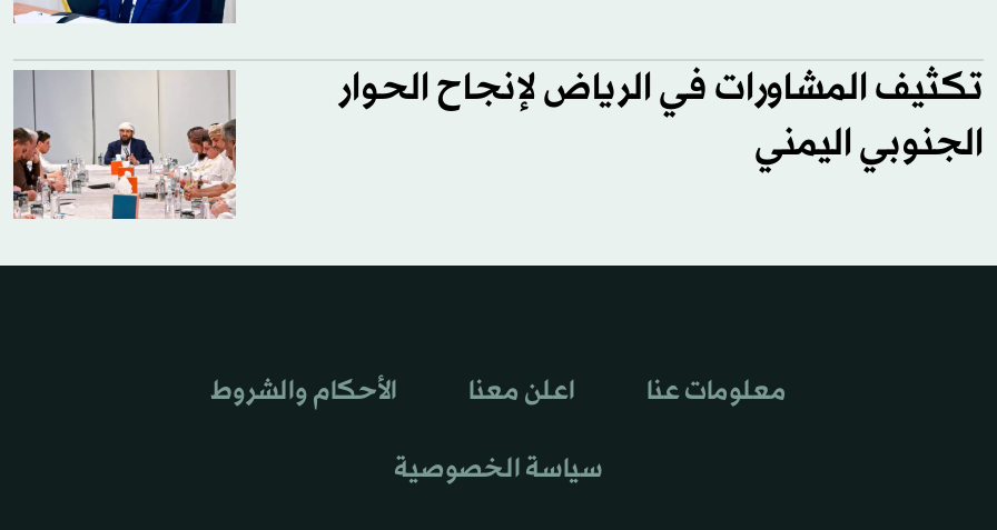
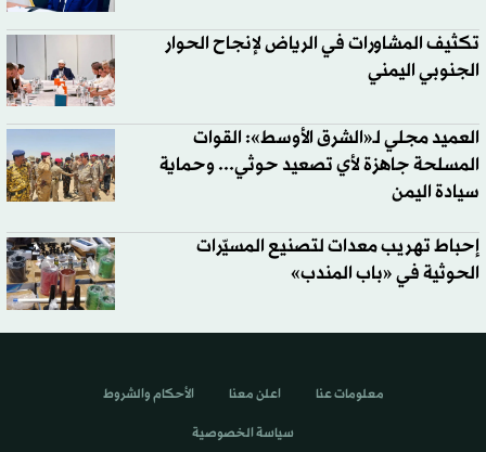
none -> [5,126,479,311] [image] | العميد مجلي لـ«الشرق الأوسط»: القوات | المسلحة جاهزة لأي تصعيد حوثي... وحماية | سيادة اليمن | إحباط تهريب معدات لتصنيع المسيّرات | الحوثية في «باب المندب»
none -> [5,130,115,216] [image]

